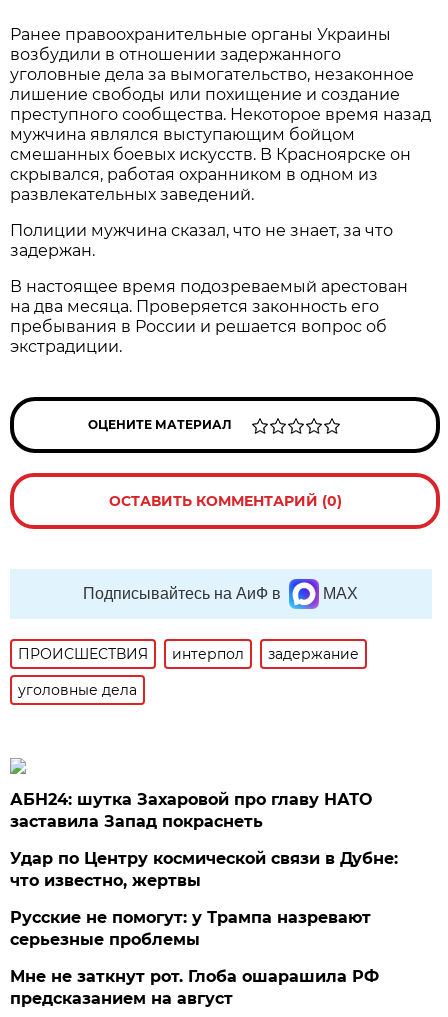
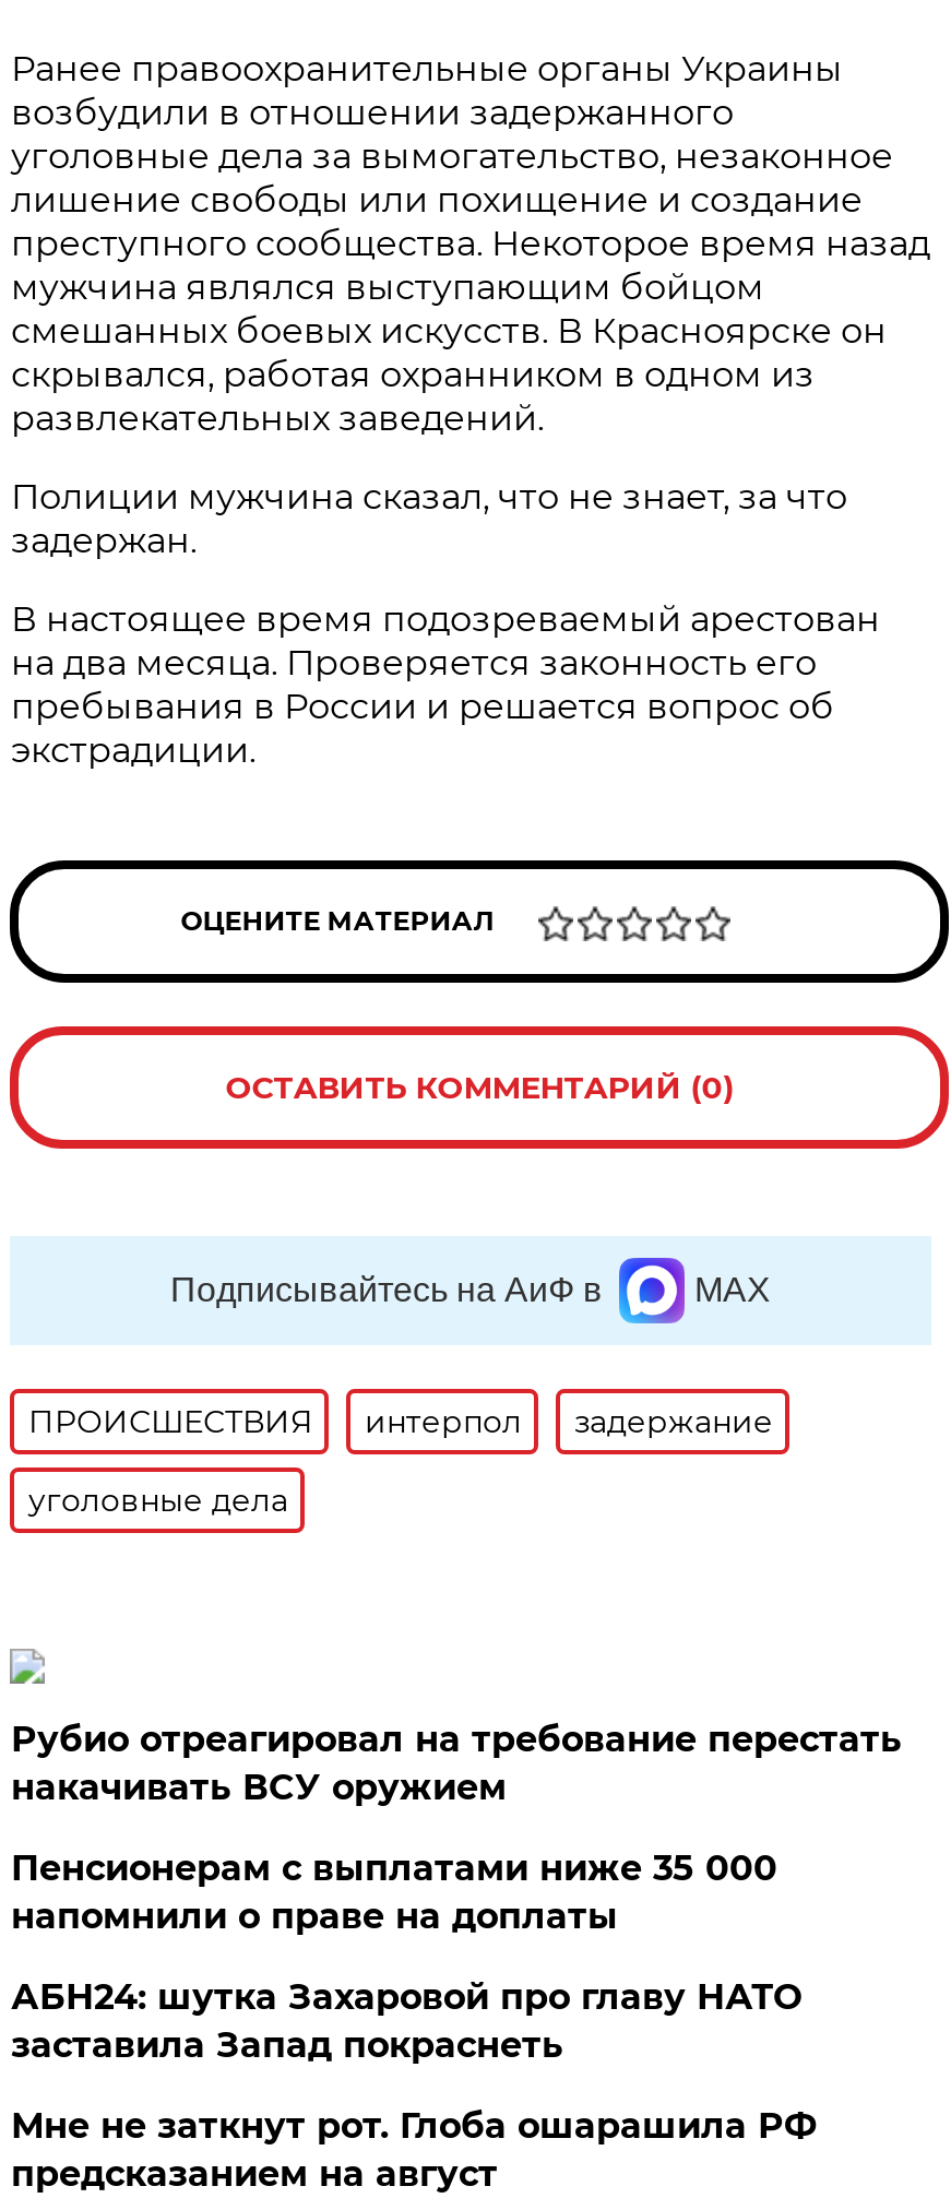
none -> [11,1719,902,1937] Рубио отреагировал на требование перестать | накачивать ВСУ оружием | Пенсионерам с выплатами ниже 35 000 | напомнили о праве на доплаты
moved [10,790,372,831] -> [11,1976,801,2066]: АБН24: шутка Захаровой про главу НАТО | заставила Запад покраснеть
[10,849,398,949] Удар по Центру космической связи в Дубне: | что известно, жертвы | Русские не помогут: у Трампа назревают | серьезные проблемы -> none

